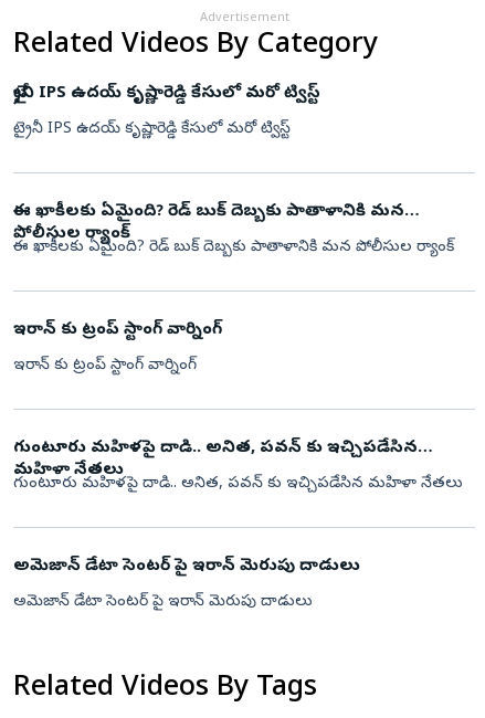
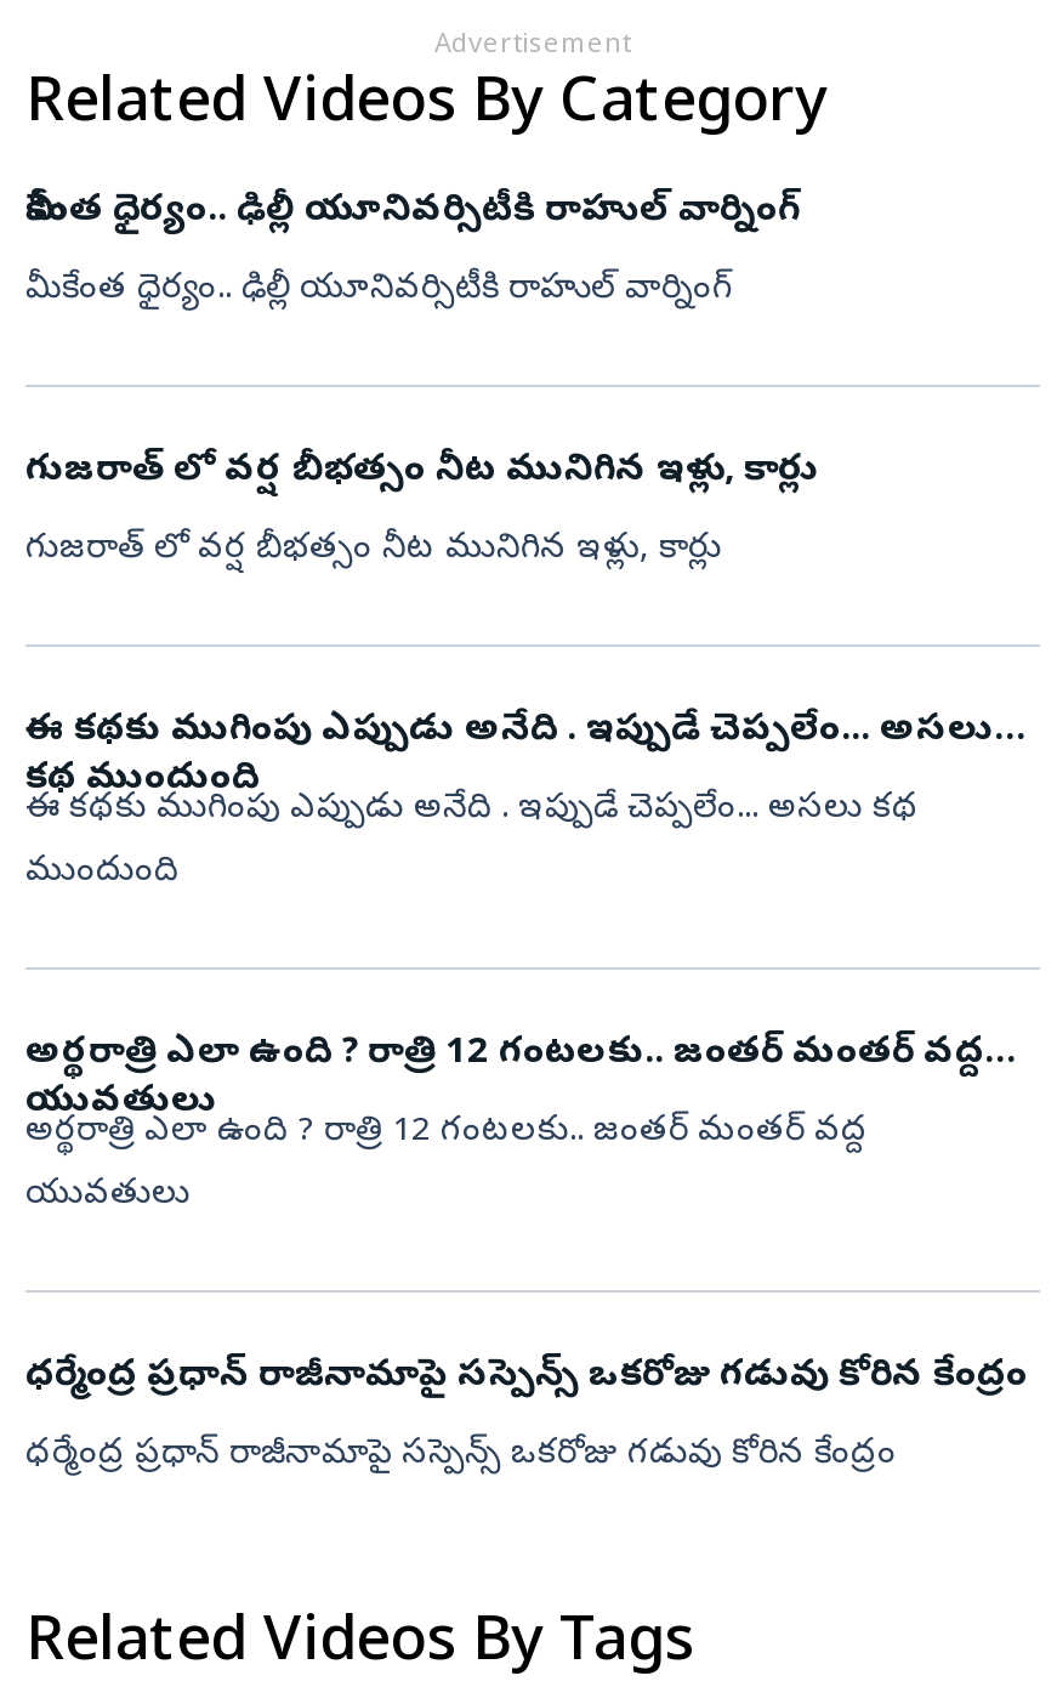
[13,83,320,105] ట్రైనీ IPS ఉదయ్ కృష్ణారెడ్డి కేసులో మరో ట్విస్ట్ -> [25,188,800,237] మీకేంత ధైర్యం.. ఢిల్లీ యూనివర్సిటీకి రాహుల్ వార్నింగ్
[13,119,291,140] ట్రైనీ IPS ఉదయ్ కృష్ణారెడ్డి కేసులో మరో ట్విస్ట్ -> [25,268,732,314] మీకేంత ధైర్యం.. ఢిల్లీ యూనివర్సిటీకి రాహుల్ వార్నింగ్
[13,201,454,258] ఈ ఖాకీలకు ఏమైంది? రెడ్ బుక్ దెబ్బకు పాతాళానికి మన | పోలీసుల ర్యాంక్ | ఈ ఖాకీలకు ఏమైంది? రెడ్ బుక్ దెబ్బకు పాతాళానికి మన పోలీసుల ర్యాంక్ -> [25,448,819,496] గుజరాత్ లో వర్ష బీభత్సం నీట మునిగిన ఇళ్లు, కార్లు
[13,319,222,341] ఇరాన్ కు ట్రంప్ స్టాంగ్ వార్నింగ్ -> [25,528,722,574] గుజరాత్ లో వర్ష బీభత్సం నీట మునిగిన ఇళ్లు, కార్లు
[13,356,197,377] ఇరాన్ కు ట్రంప్ స్టాంగ్ వార్నింగ్ -> [25,708,994,897] ఈ కథకు ముగింపు ఎప్పుడు అనేది . ఇప్పుడే చెప్పలేం... అసలు | కథ ముందుంది | ఈ కథకు ముగింపు ఎప్పుడు అనేది . ఇప్పుడే చెప్పలేం... అసలు కథ | ముందుంది
[13,437,463,495] గుంటూరు మహిళపై దాడి.. అనిత, పవన్ కు ఇచ్చిపడేసిన | మహిళా నేతలు | గుంటూరు మహిళపై దాడి.. అనిత, పవన్ కు ఇచ్చిపడేసిన మహిళా నేతలు -> [25,1030,984,1220] అర్థరాత్రి ఎలా ఉంది ? రాత్రి 12 గంటలకు.. జంతర్ మంతర్ వద్ద | యువతులు | అర్థరాత్రి ఎలా ఉంది ? రాత్రి 12 గంటలకు.. జంతర్ మంతర్ వద్ద | యువతులు
[13,556,360,578] అమెజాన్ డేటా సెంటర్ పై ఇరాన్ మెరుపు దాడులు -> [25,1353,1028,1402] ధర్మేంద్ర ప్రధాన్ రాజీనామాపై సస్పెన్స్ ఒకరోజు గడువు కోరిన కేంద్రం
[13,592,313,613] అమెజాన్ డేటా సెంటర్ పై ఇరాన్ మెరుపు దాడులు -> [25,1433,897,1479] ధర్మేంద్ర ప్రధాన్ రాజీనామాపై సస్పెన్స్ ఒకరోజు గడువు కోరిన కేంద్రం

